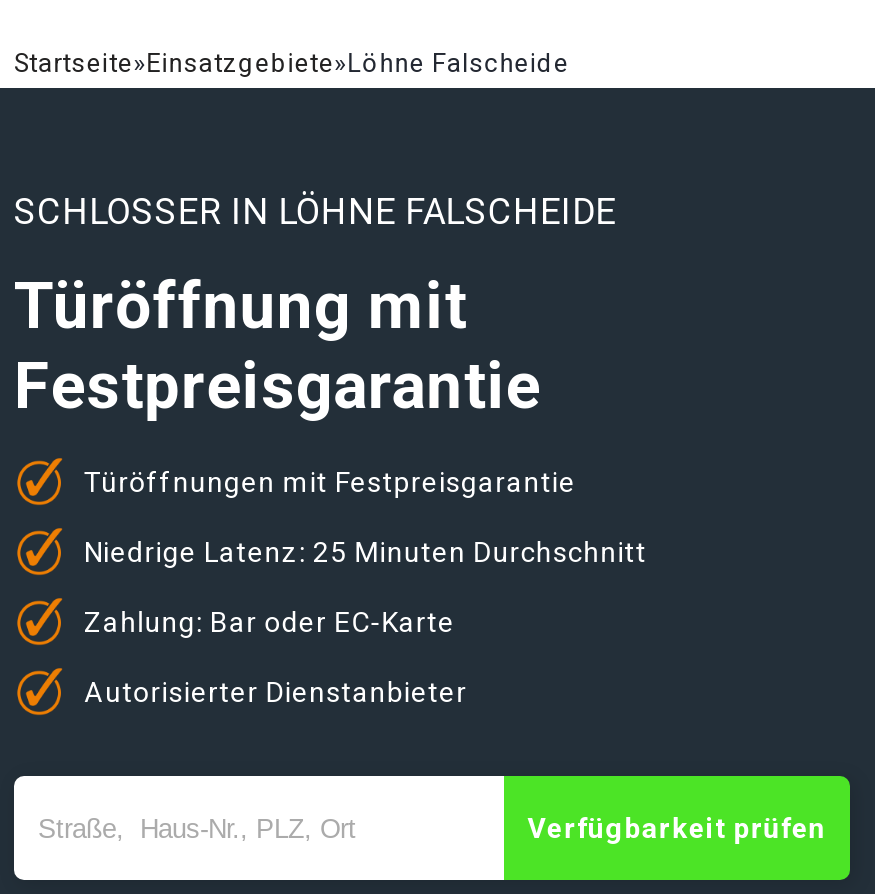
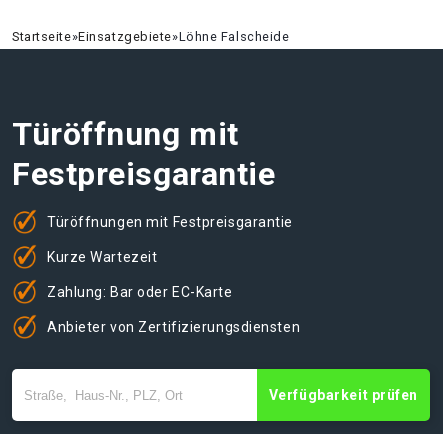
[14,190,616,232] SCHLOSSER IN LÖHNE FALSCHEIDE -> none
[84,535,647,567] Niedrige Latenz: 25 Minuten Durchschnitt -> [47,248,157,264] Kurze Wartezeit
[84,675,467,707] Autorisierter Dienstanbieter -> [47,318,300,334] Anbieter von Zertifizierungsdiensten

